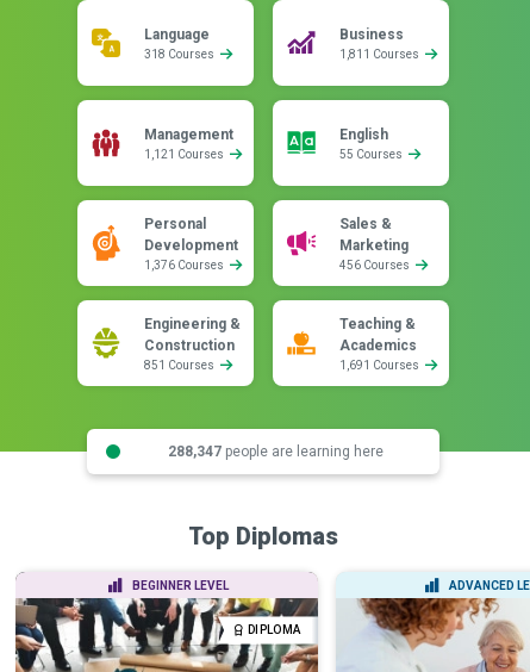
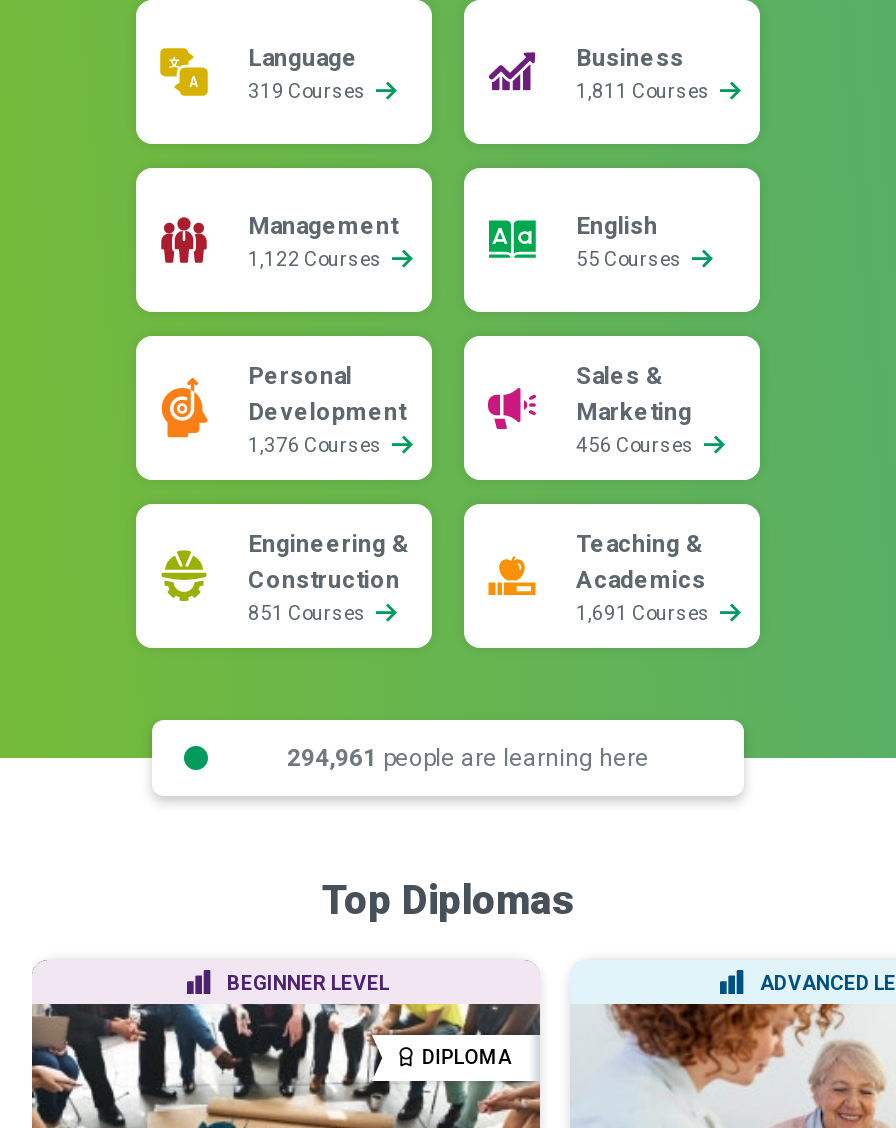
[144,48,217,61] 318 Courses -> [248,80,370,102] 319 Courses
[144,148,226,161] 1,121 Courses -> [248,248,386,270] 1,122 Courses
[167,443,383,459] 288,347 people are learning here -> [287,743,649,771] 294,961 people are learning here

